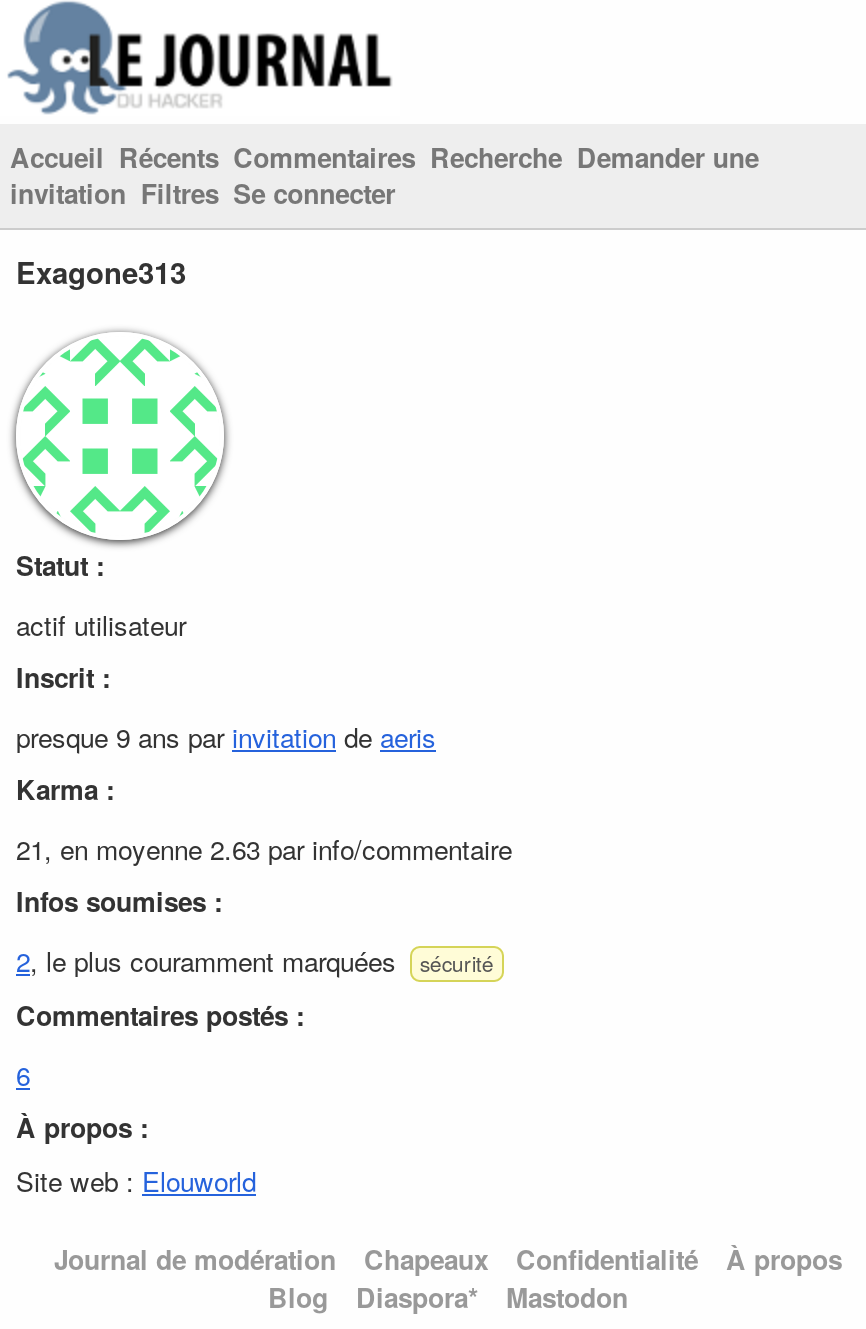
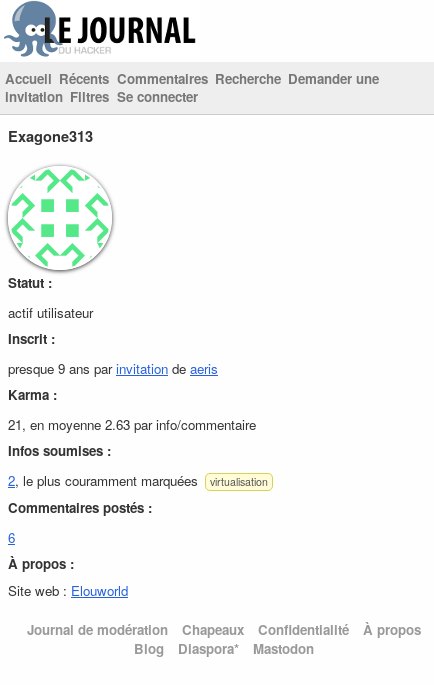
[16,942,494,980] 2, le plus couramment marquées sécurité -> [8,471,268,490] 2, le plus couramment marquées virtualisation

